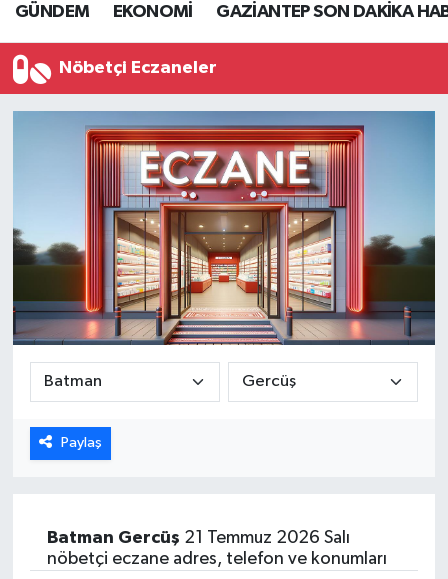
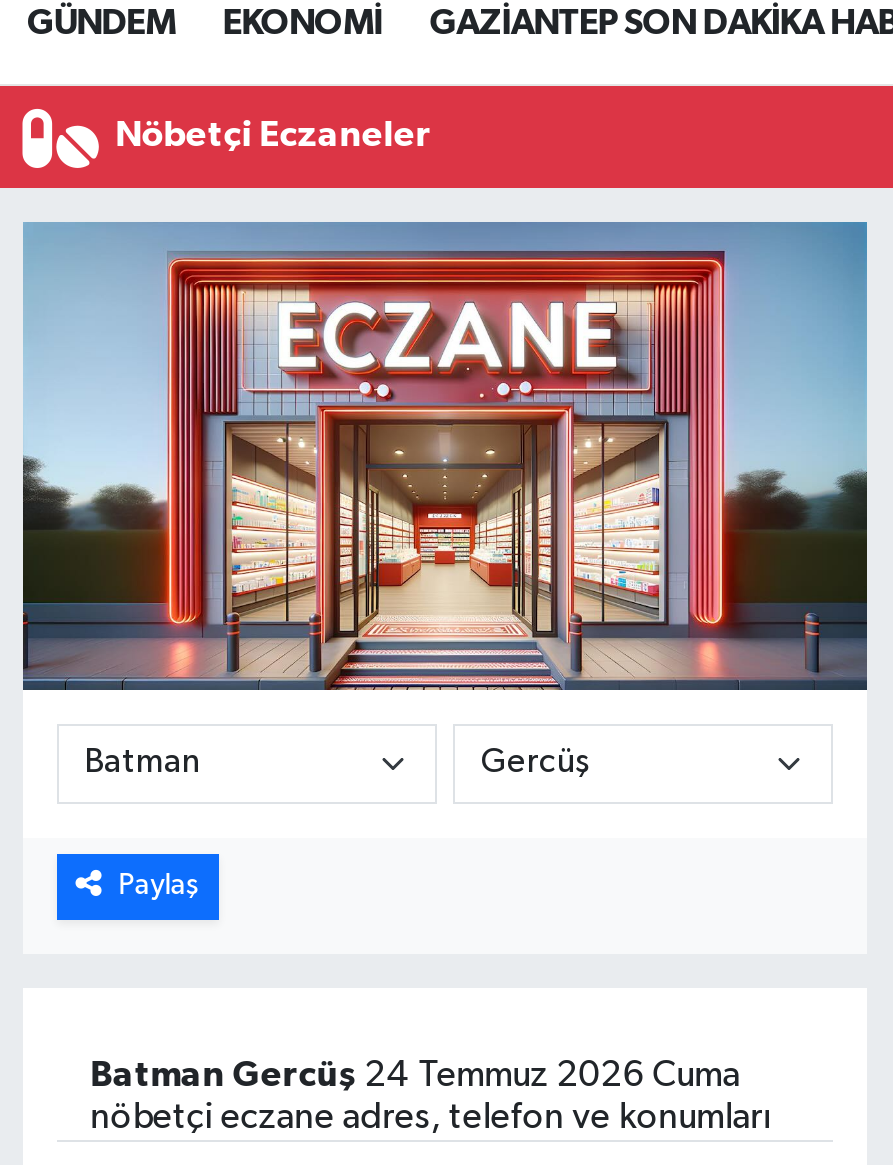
[47,529,350,547] Batman Gercüş 21 Temmuz 2026 Salı -> [91,1057,741,1093] Batman Gercüş 24 Temmuz 2026 Cuma

